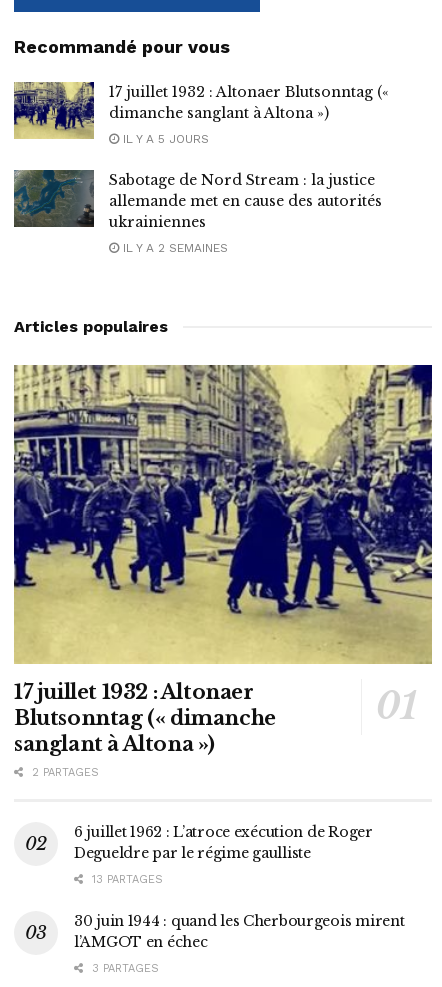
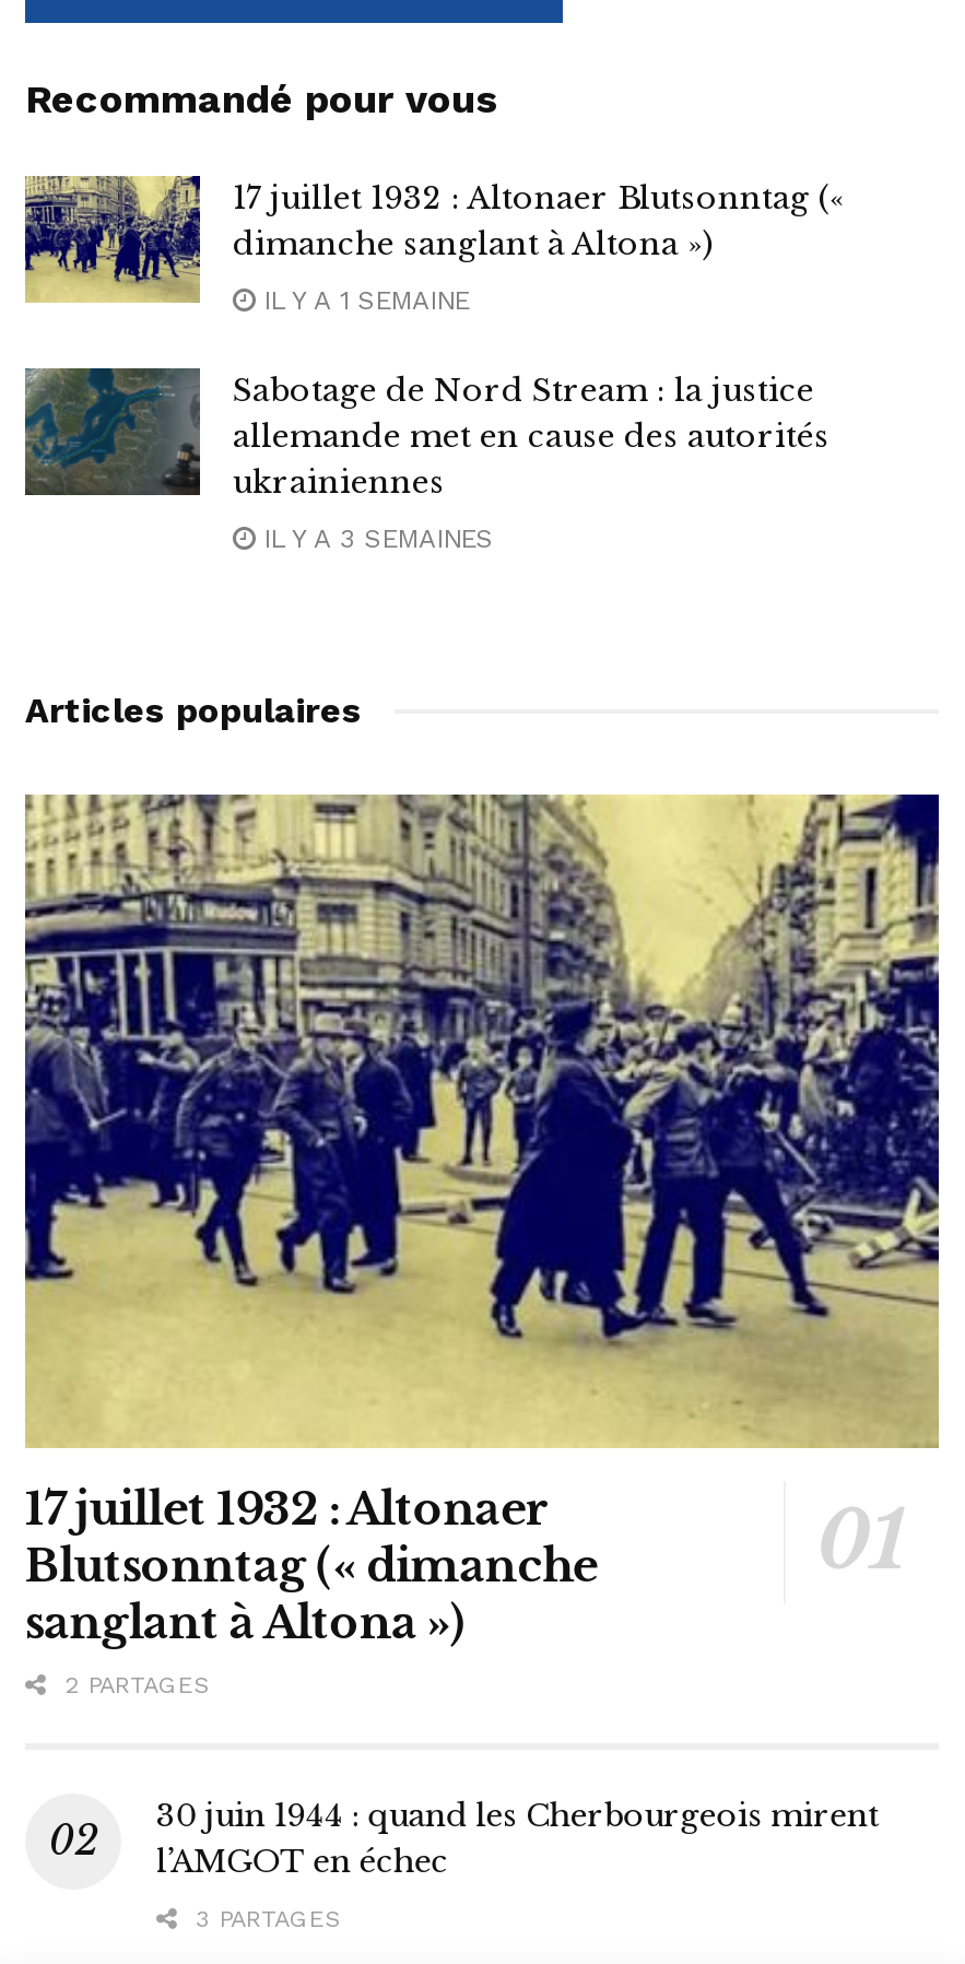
[119,132,209,146] IL Y A 5 JOURS -> [255,286,469,316] IL Y A 1 SEMAINE
[119,241,228,255] IL Y A 2 SEMAINES -> [255,524,493,555] IL Y A 3 SEMAINES
[74,823,373,886] 6 juillet 1962 : L’atroce exécution de Roger | Degueldre par le régime gaulliste | 13 PARTAGES -> none

